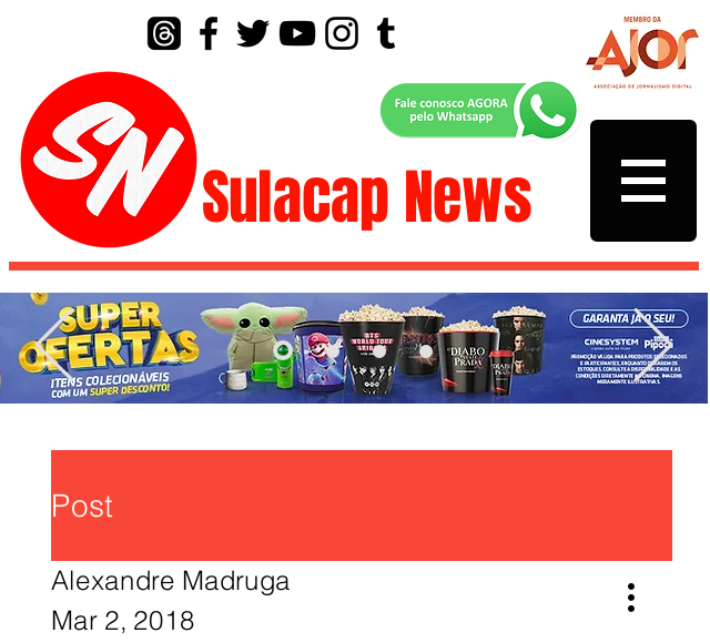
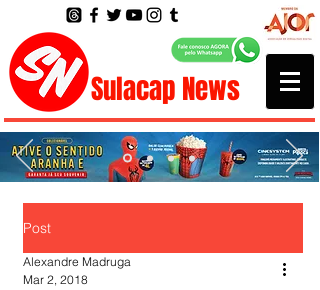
[7,290,703,406] [image] -> [3,131,317,183] [image]

